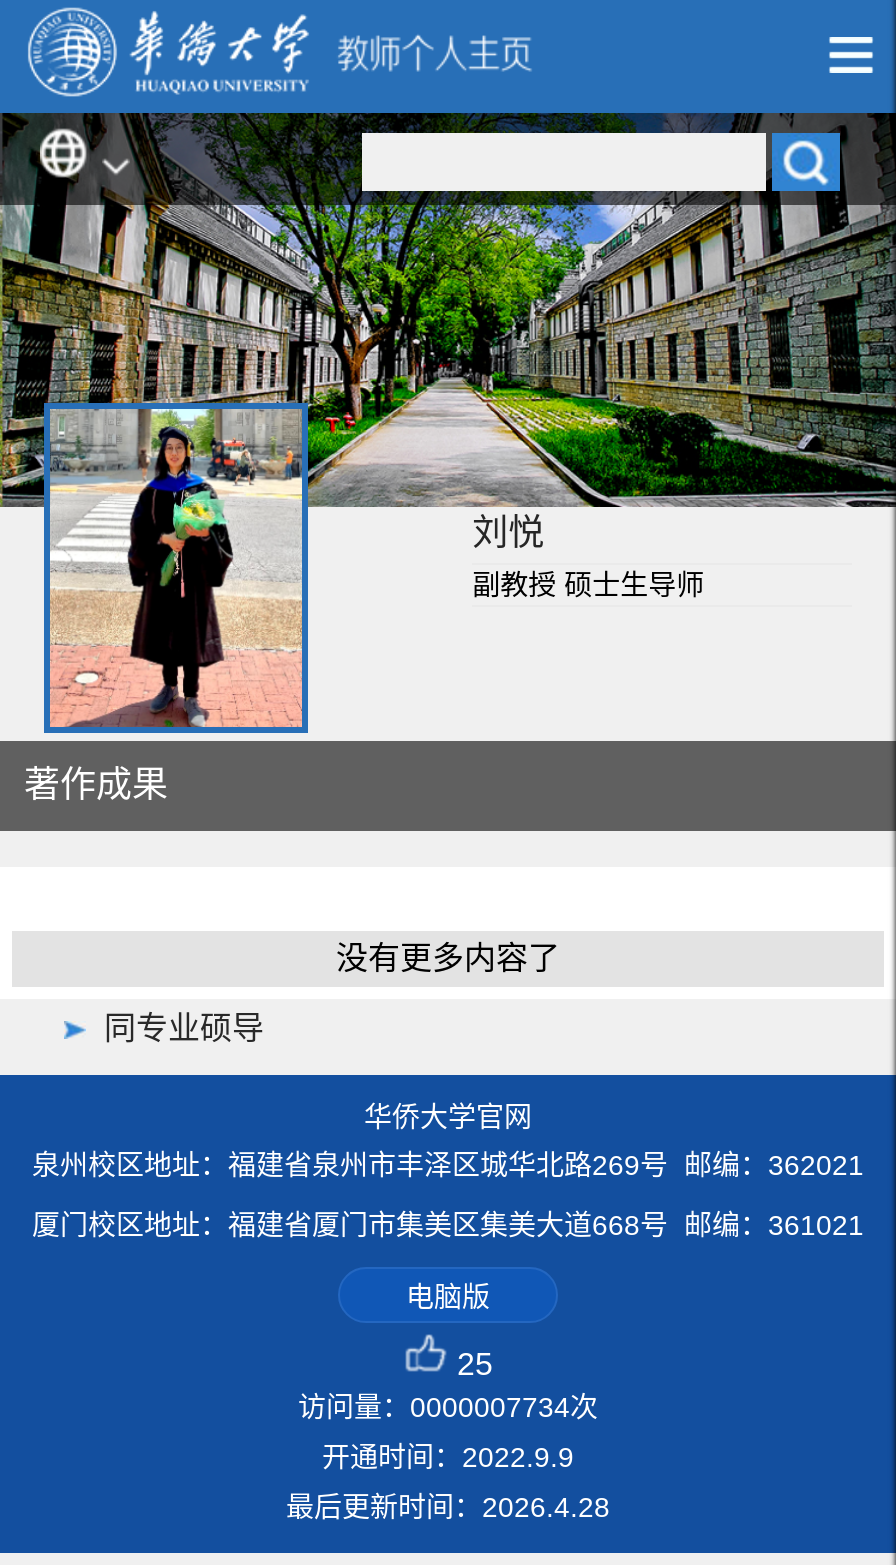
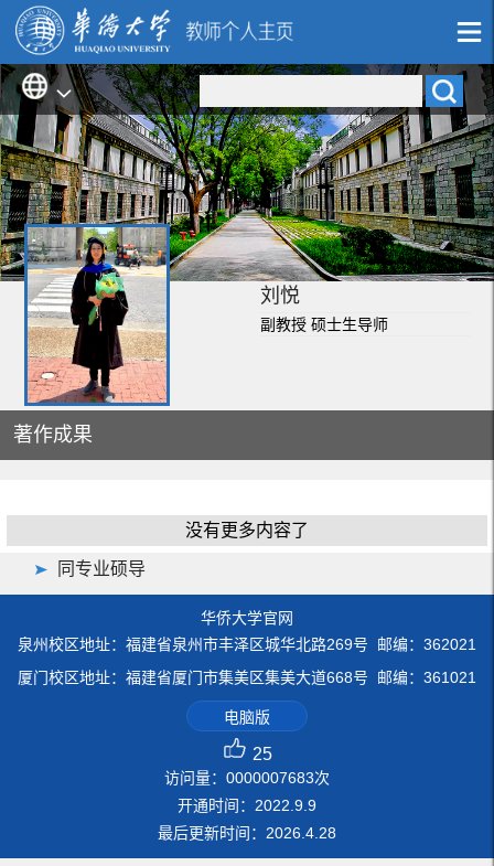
[298,1391,598,1423] 访问量：0000007734次 -> [164,769,330,786] 访问量：0000007683次

